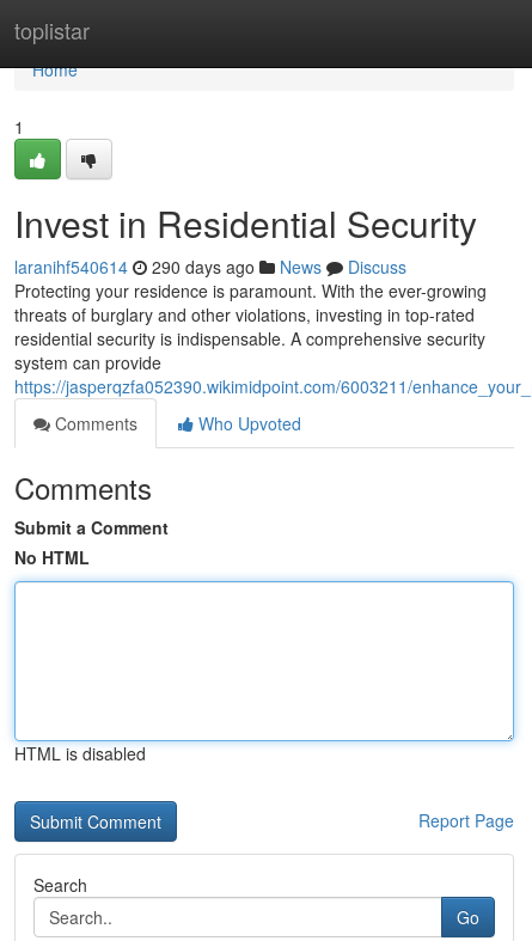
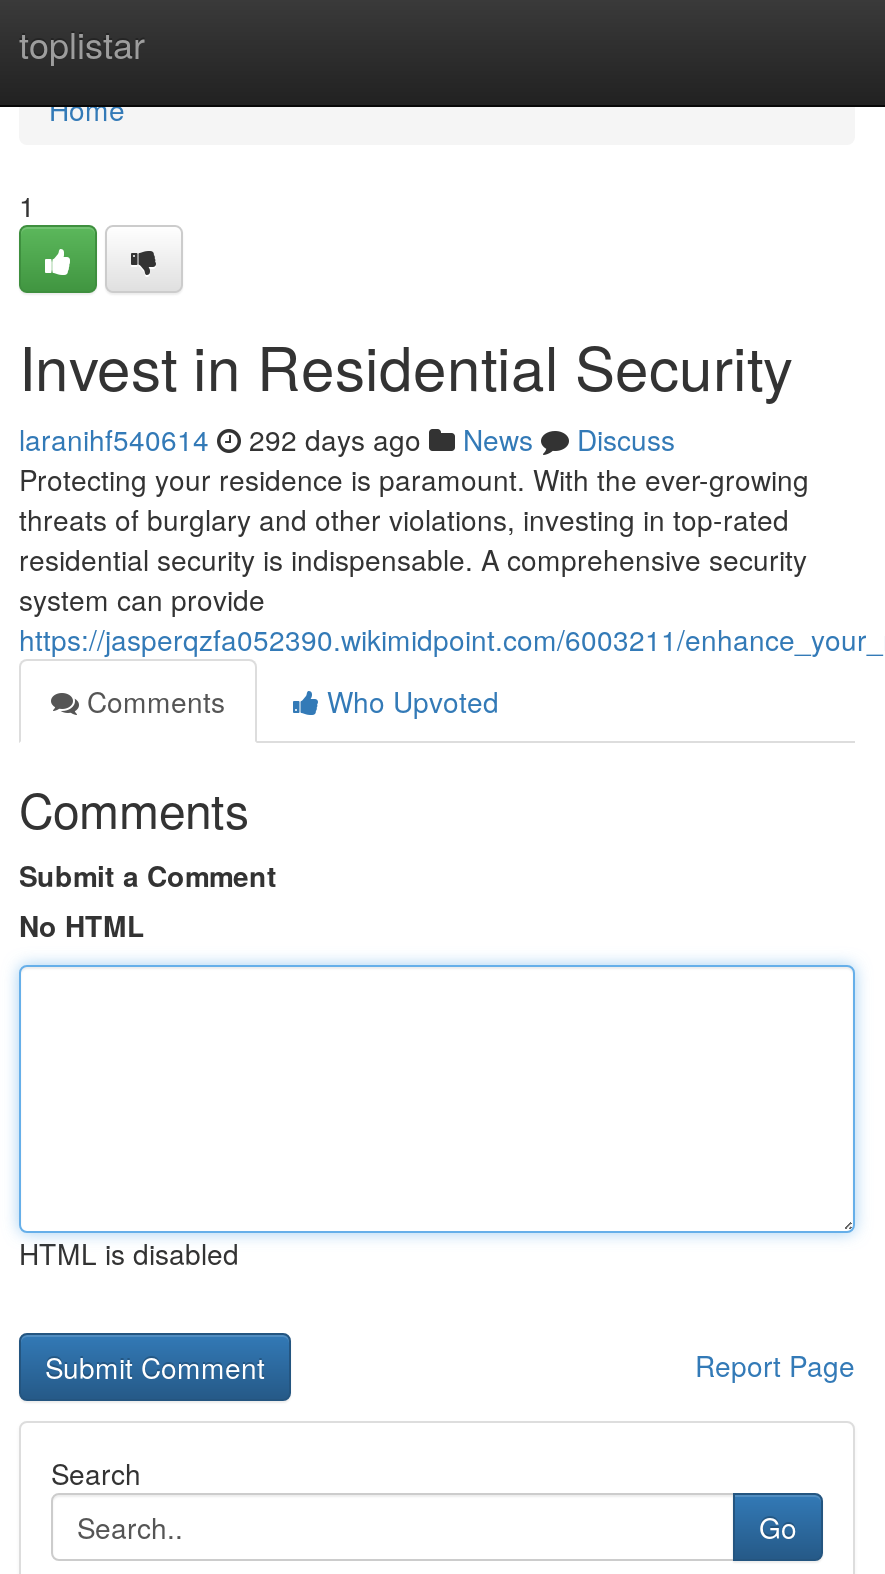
[14,255,406,279] laranihf540614 290 days ago News Discuss -> [19,419,675,459] laranihf540614 292 days ago News Discuss

